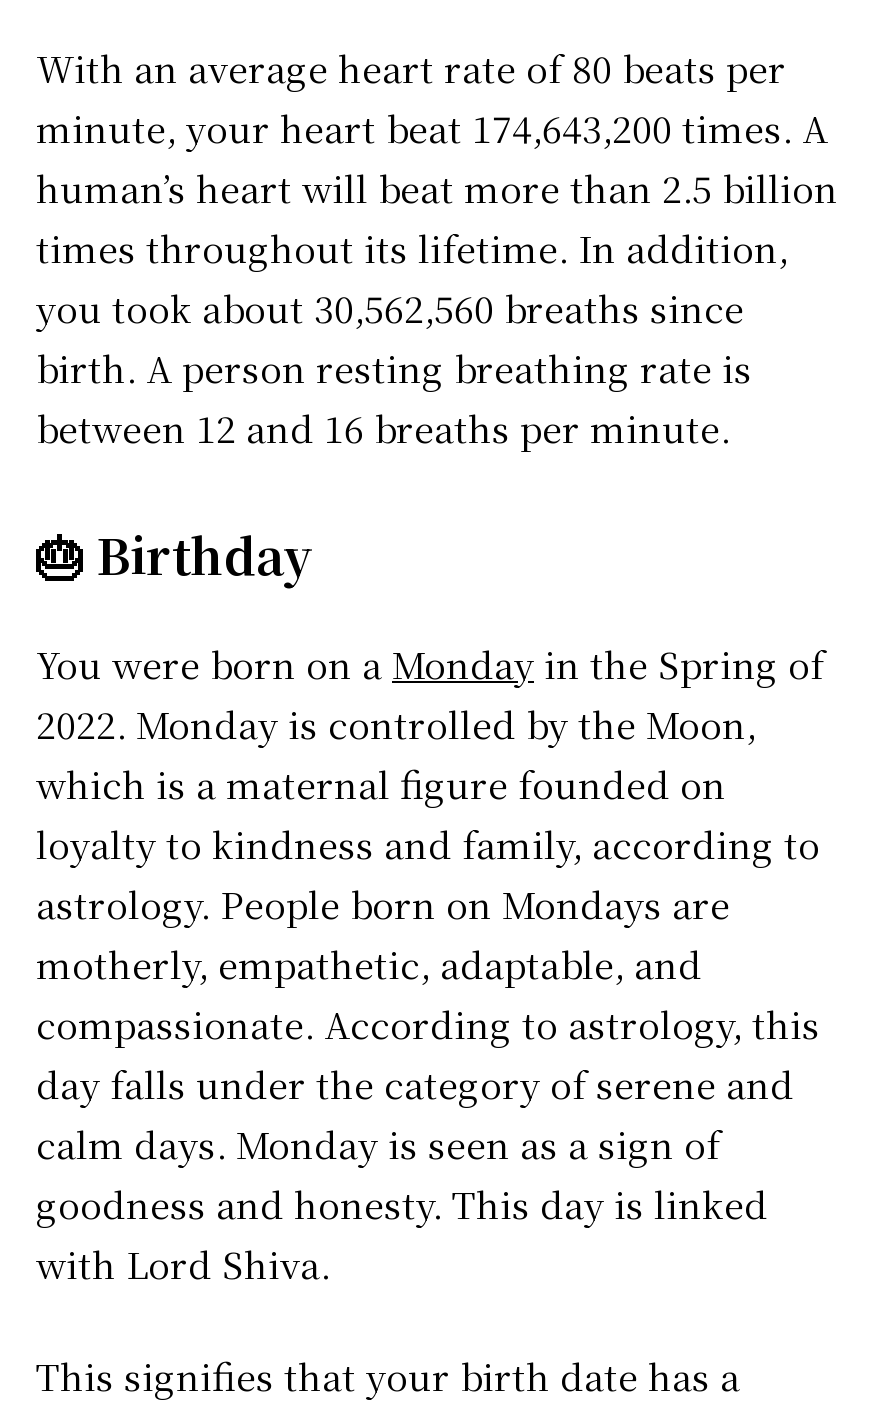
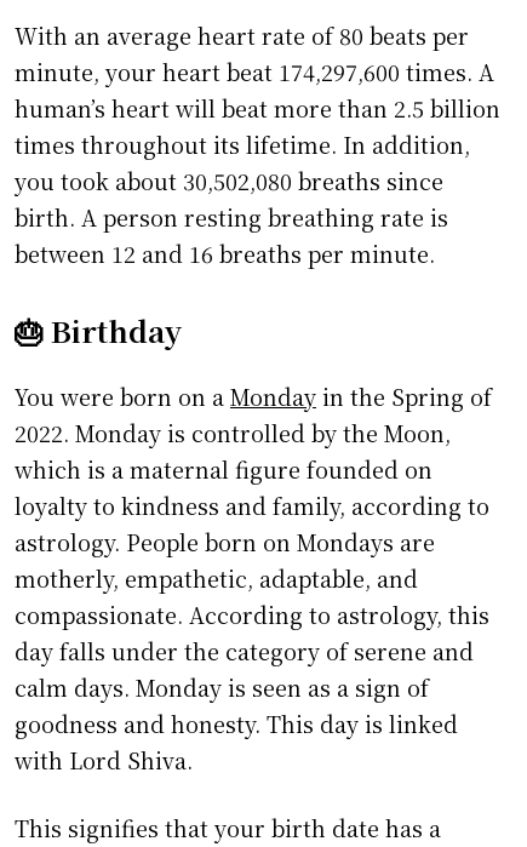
[36,102,828,154] minute, your heart beat 174,643,200 times. A -> [15,56,494,88] minute, your heart beat 174,297,600 times. A
[36,282,744,334] you took about 30,562,560 breaths since -> [15,165,443,197] you took about 30,502,080 breaths since

